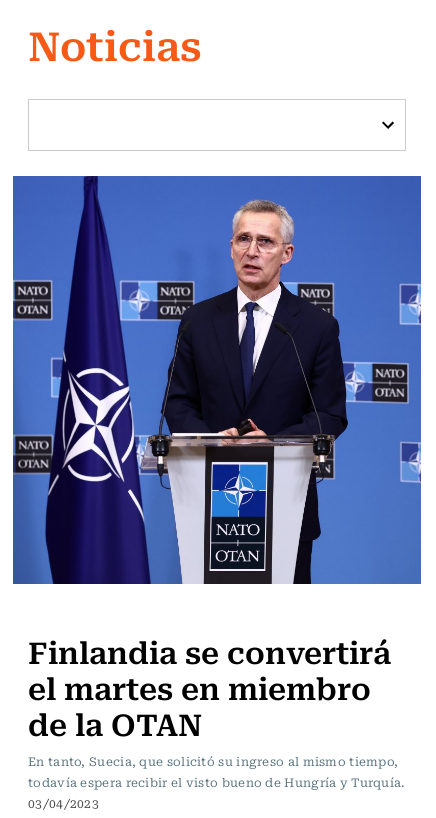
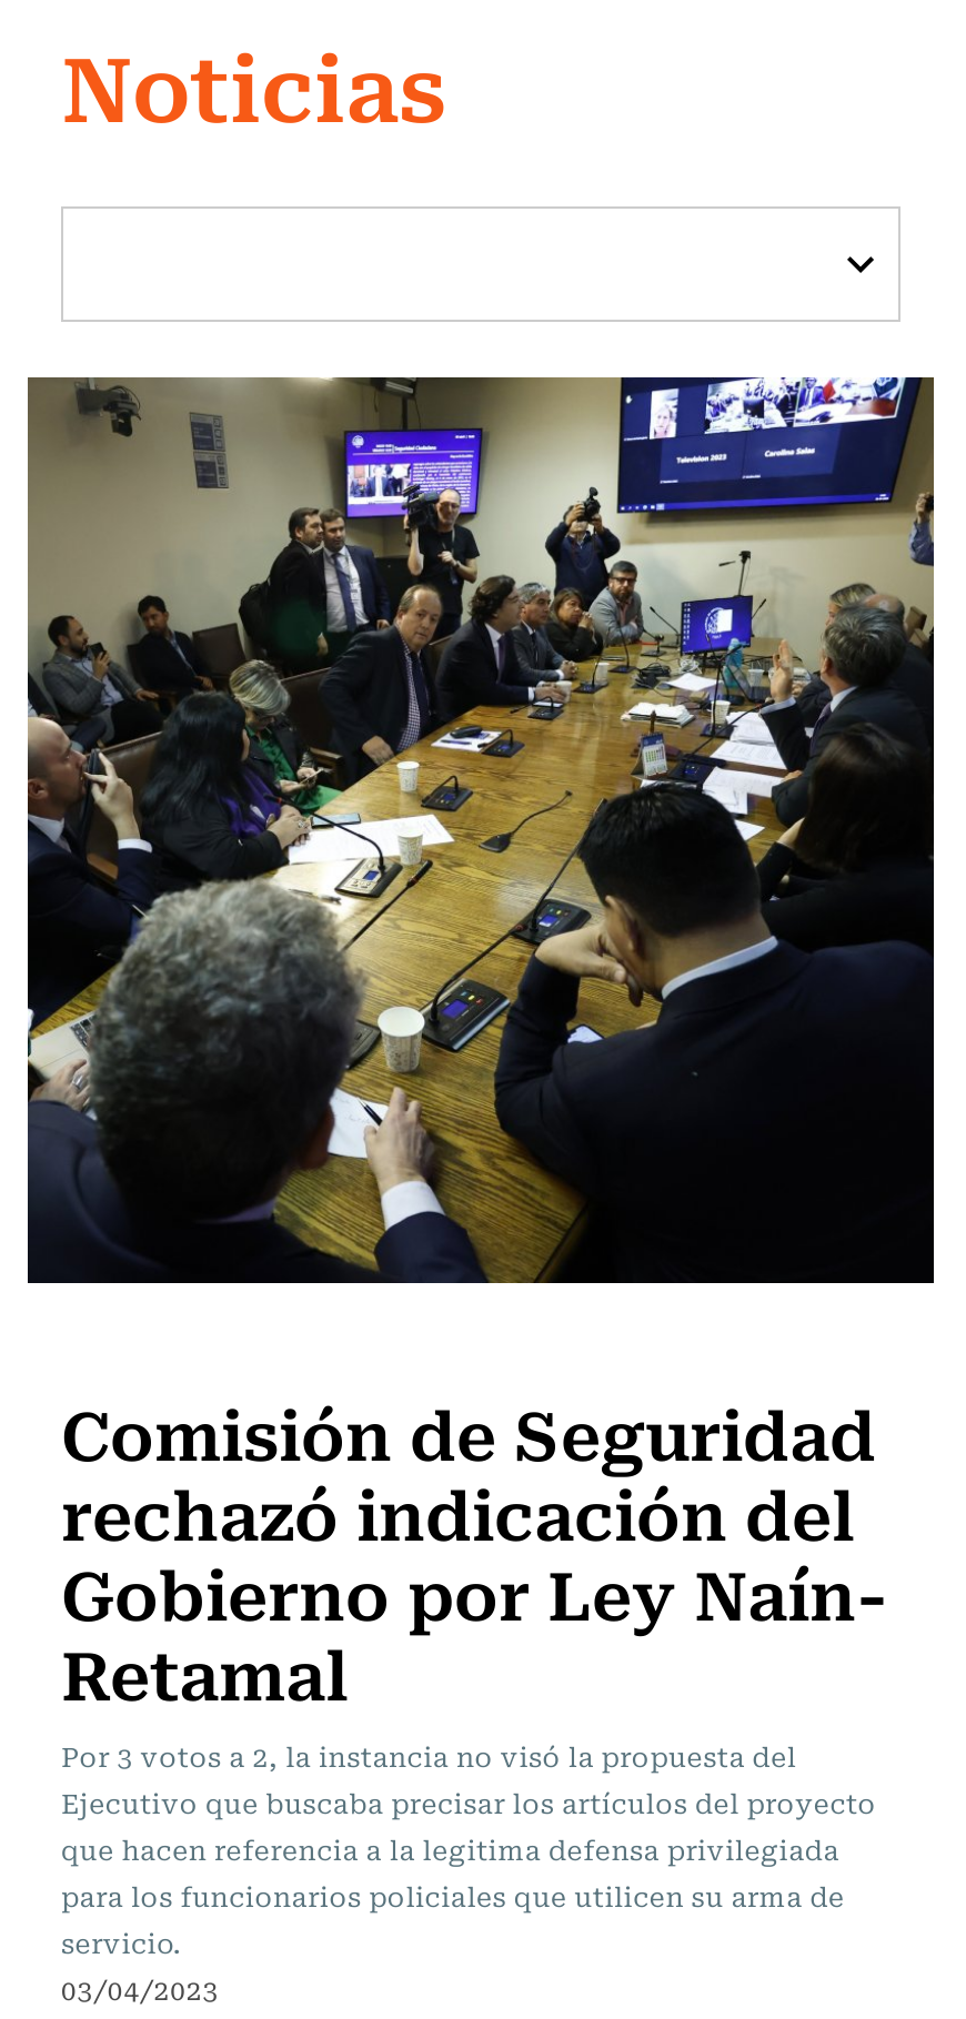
[12,175,422,585] [image] -> [26,375,936,1285] [image]
[28,627,405,791] Finlandia se convertirá | el martes en miembro | de la OTAN | En tanto, Suecia, que solicitó su ingreso al mismo tiempo, | todavía espera recibir el visto bueno de Hungría y Turquía. -> [61,1379,889,1962] Comisión de Seguridad | rechazó indicación del | Gobierno por Ley Naín- | Retamal | Por 3 votos a 2, la instancia no visó la propuesta del | Ejecutivo que buscaba precisar los artículos del proyecto | que hacen referencia a la legitima defensa privilegiada | para los funcionarios policiales que utilicen su arma de | servicio.

